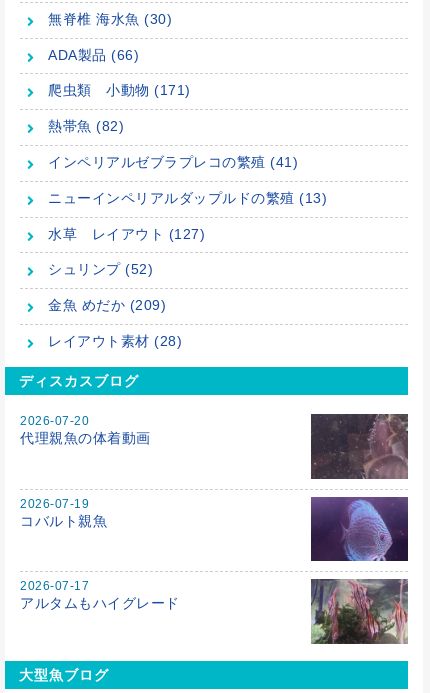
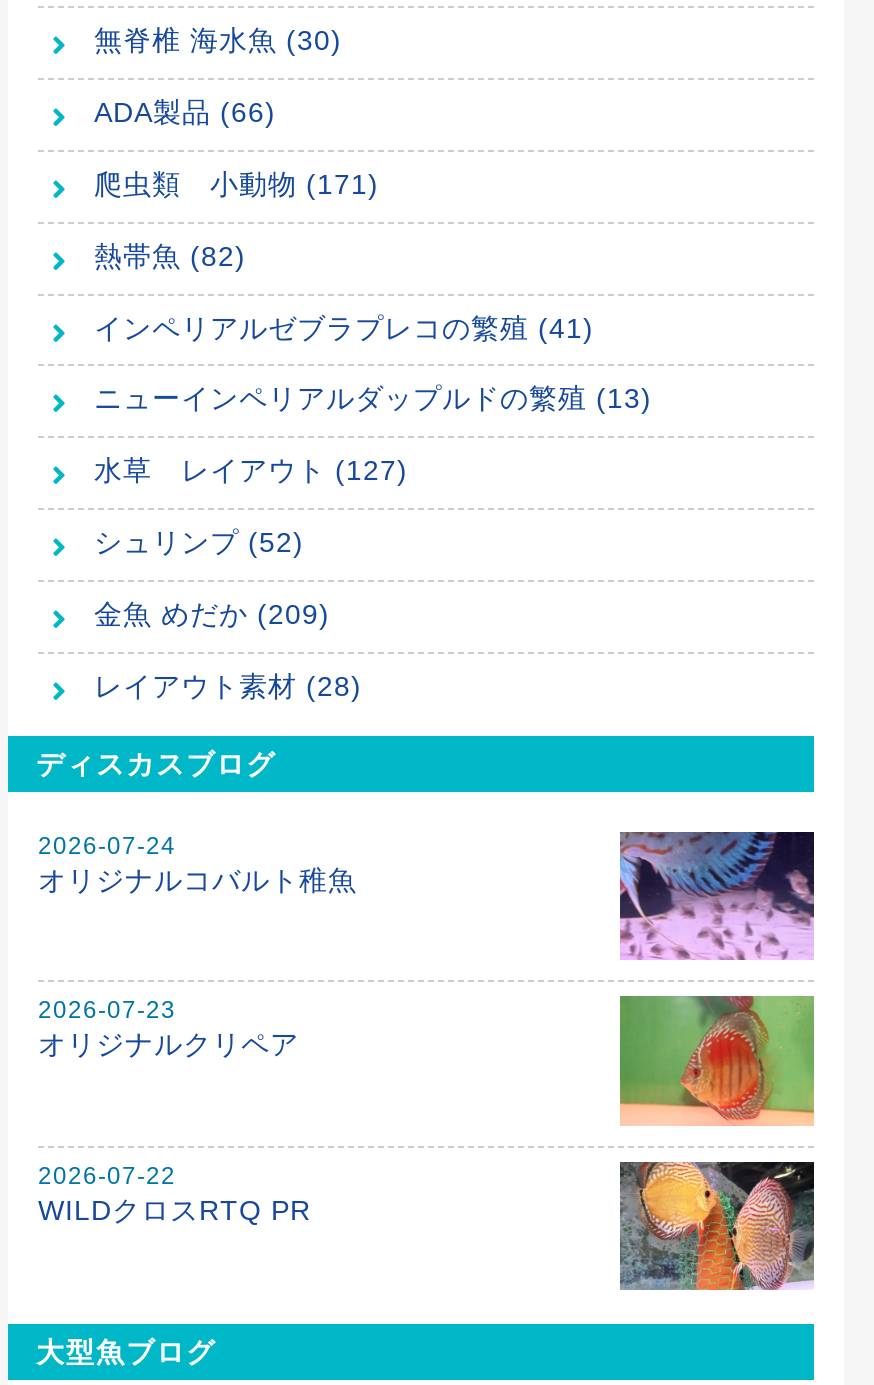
[20,414,150,446] 2026-07-20 | 代理親魚の体着動画 -> [38,831,357,895] 2026-07-24 | オリジナルコバルト稚魚
[310,413,409,480] [image] -> [618,831,814,961] [image]
[20,497,107,529] 2026-07-19 | コバルト親魚 -> [38,996,299,1060] 2026-07-23 | オリジナルクリペア
[310,496,409,562] [image] -> [618,995,816,1127] [image]
[20,579,179,611] 2026-07-17 | アルタムもハイグレード -> [38,1161,311,1225] 2026-07-22 | WILDクロスRTQ PR
[311,578,408,645] [image] -> [620,1161,816,1291] [image]

